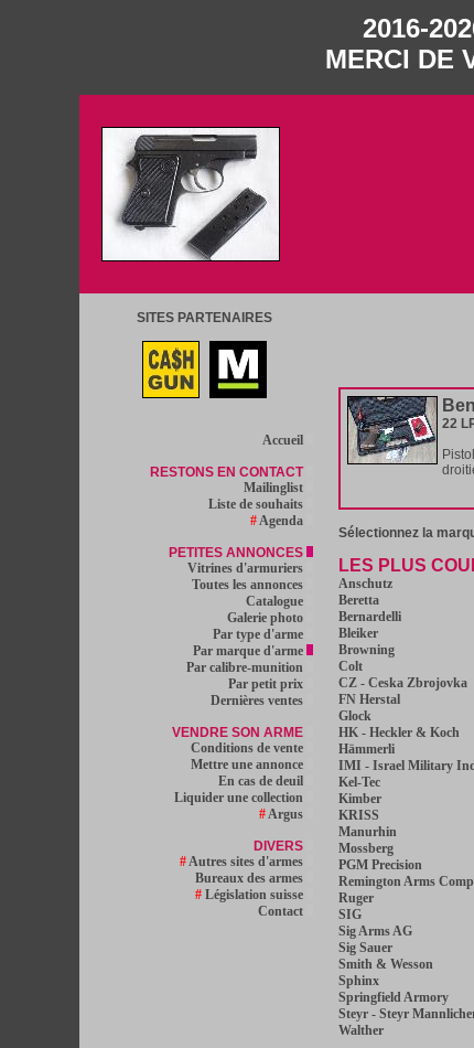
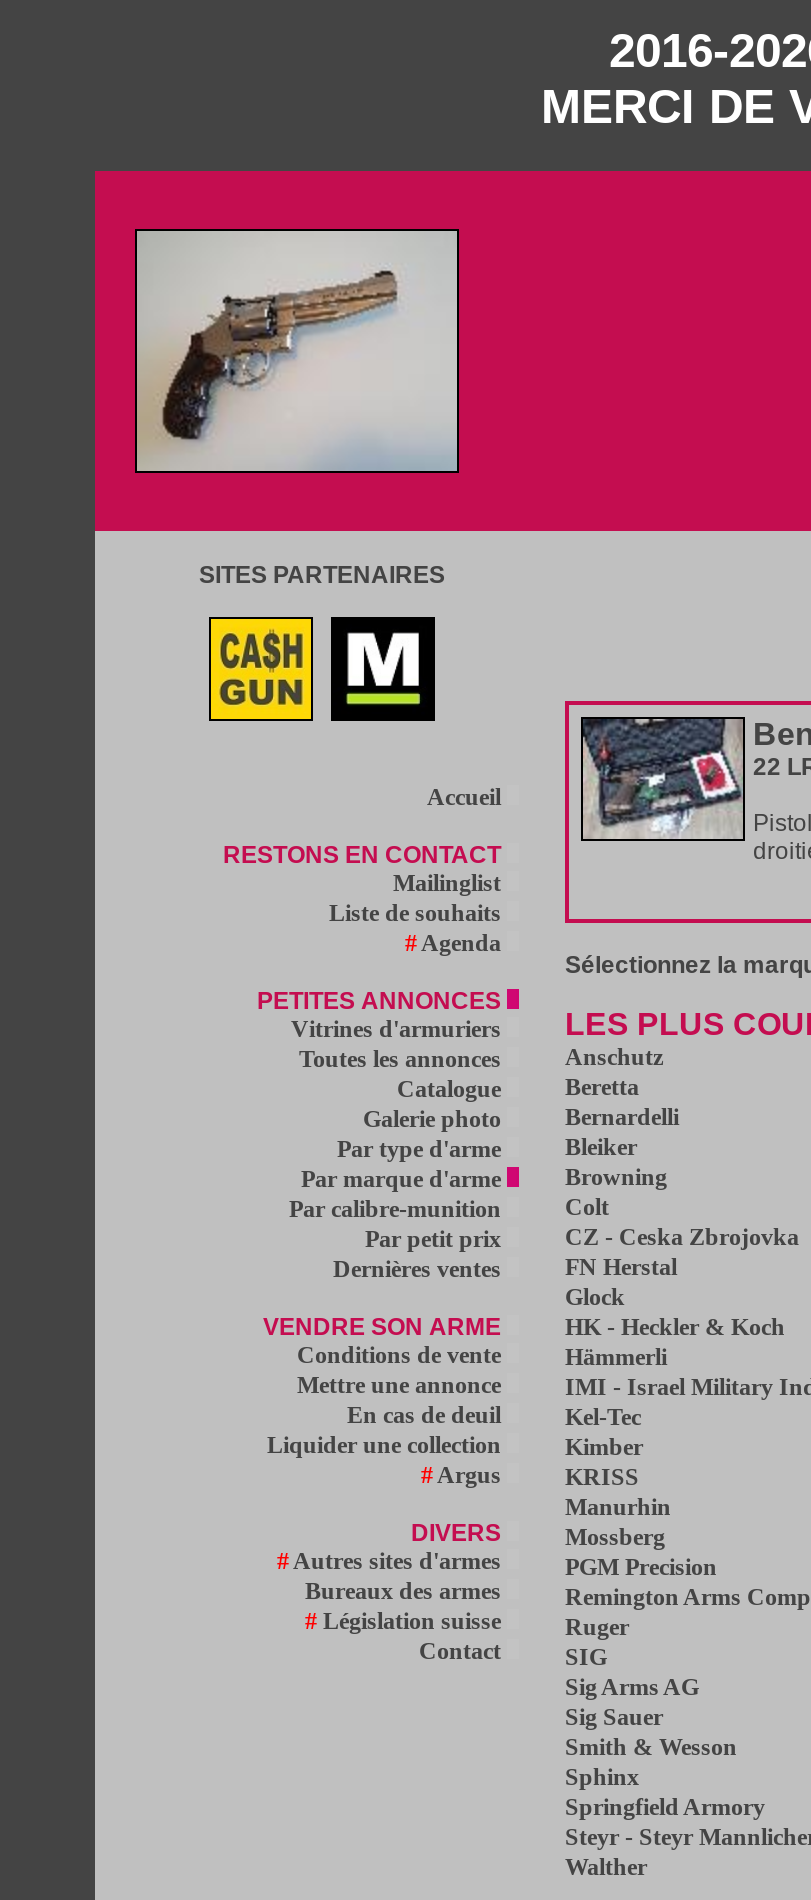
[101,129,278,260] [image] -> [135,231,457,473] [image]

